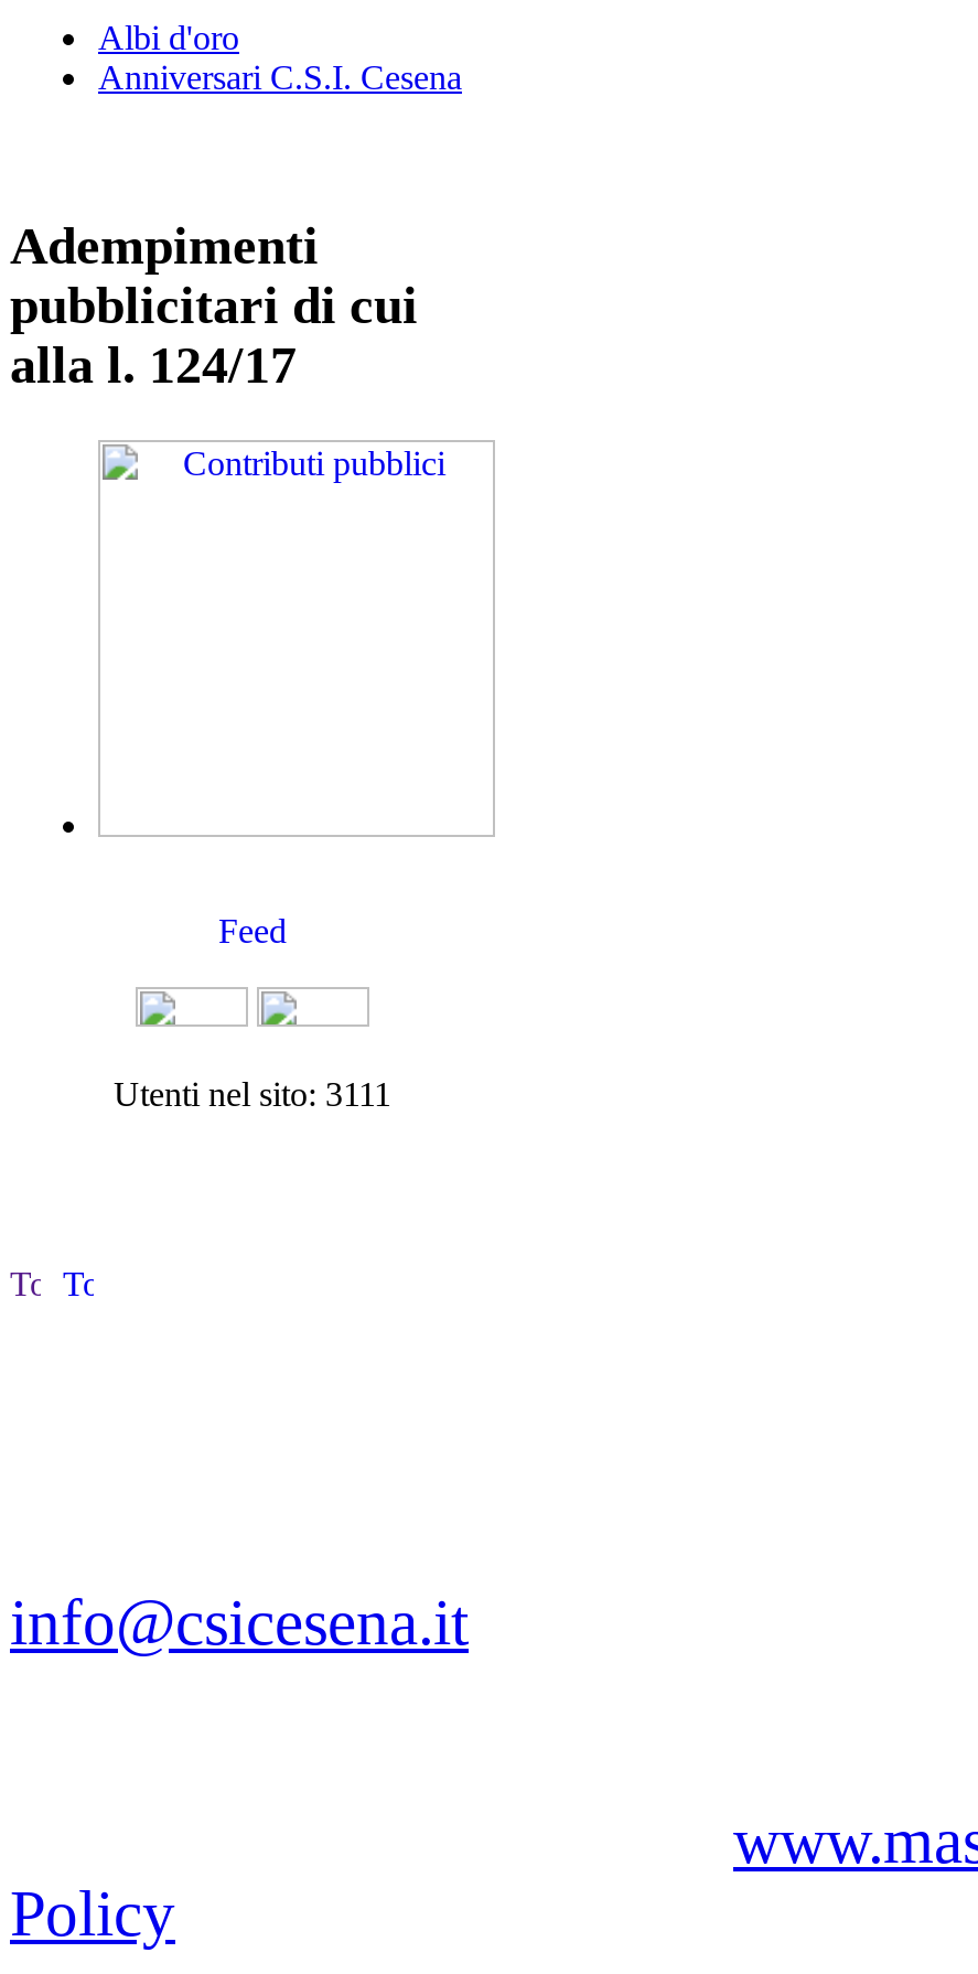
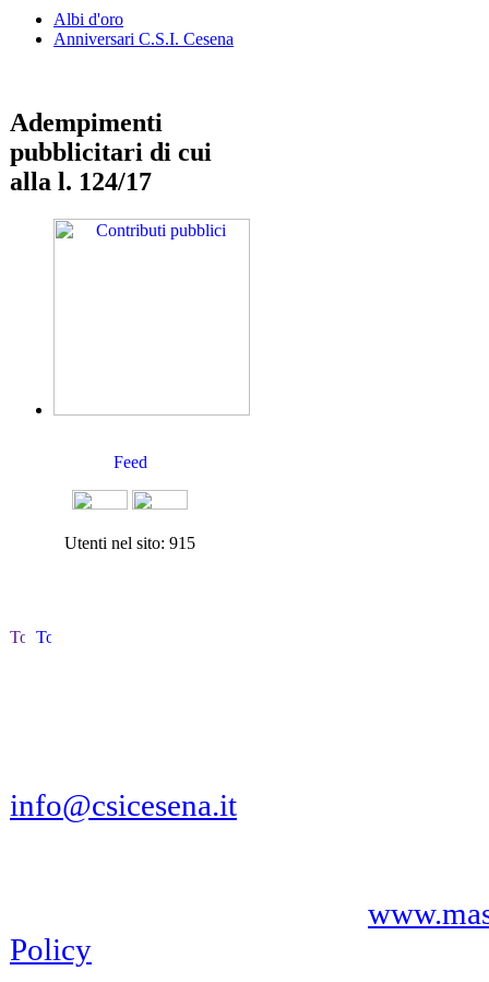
[114,1074,391,1112] Utenti nel sito: 3111 -> [64,533,195,552] Utenti nel sito: 915

